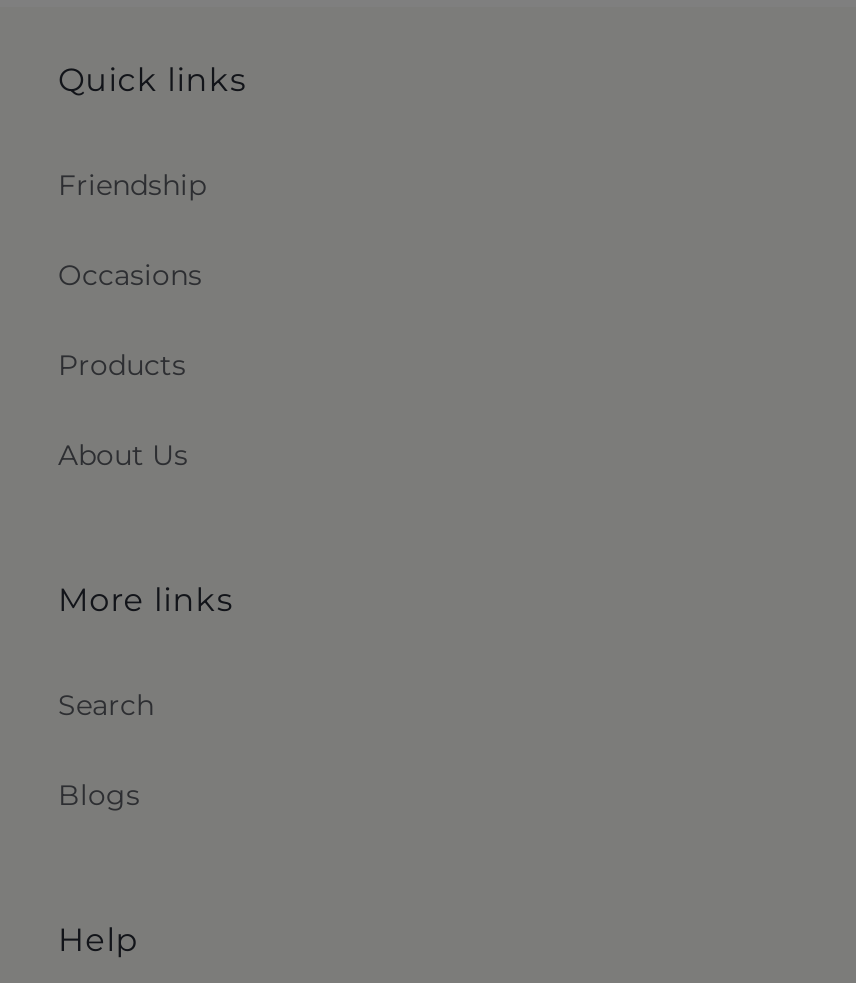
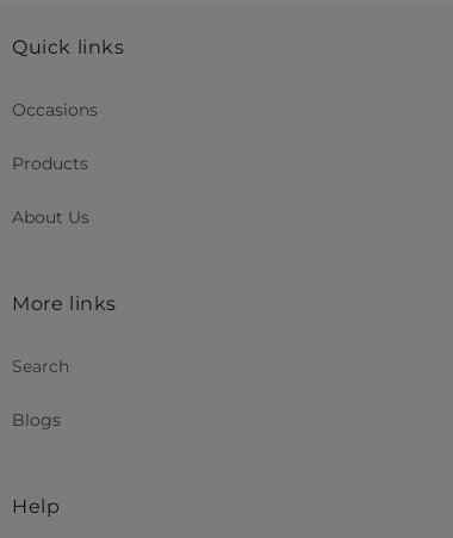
[58,167,206,203] Friendship -> none

